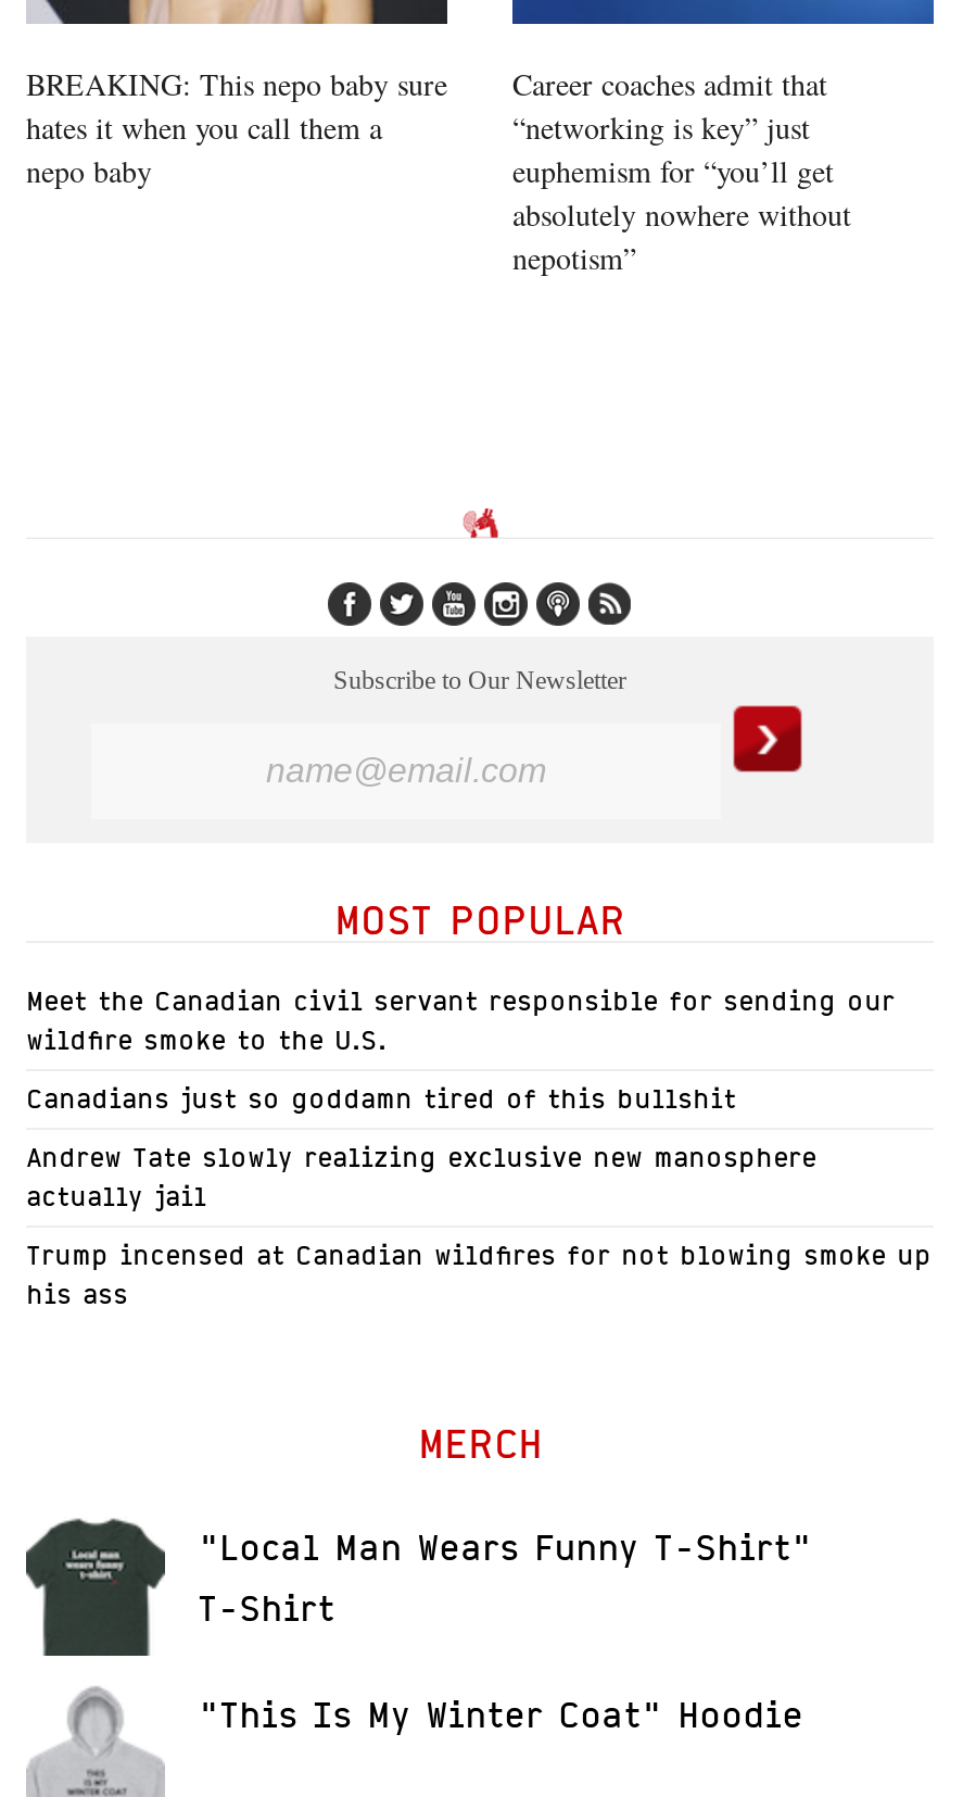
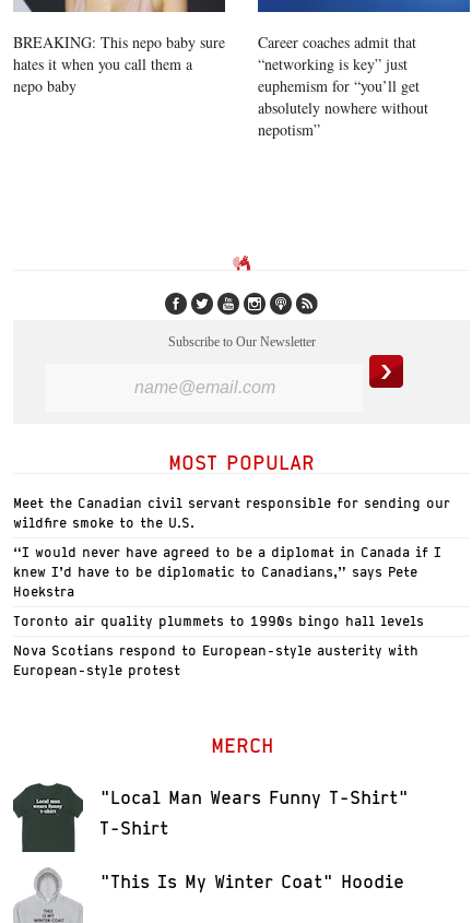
[26,1083,736,1116] Canadians just so goddamn tired of this bullshit -> [13,544,441,600] “I would never have agreed to be a diplomat in Canada if I | knew I’d have to be diplomatic to Canadians,” says Pete | Hoekstra
[26,1142,816,1213] Andrew Tate slowly realizing exclusive new manosphere | actually jail -> [13,613,424,630] Toronto air quality plummets to 1990s bingo hall levels
[26,1239,932,1311] Trump incensed at Canadian wildfires for not blowing smoke up | his ass -> [13,643,418,679] Nova Scotians respond to European-style austerity with | European-style protest

